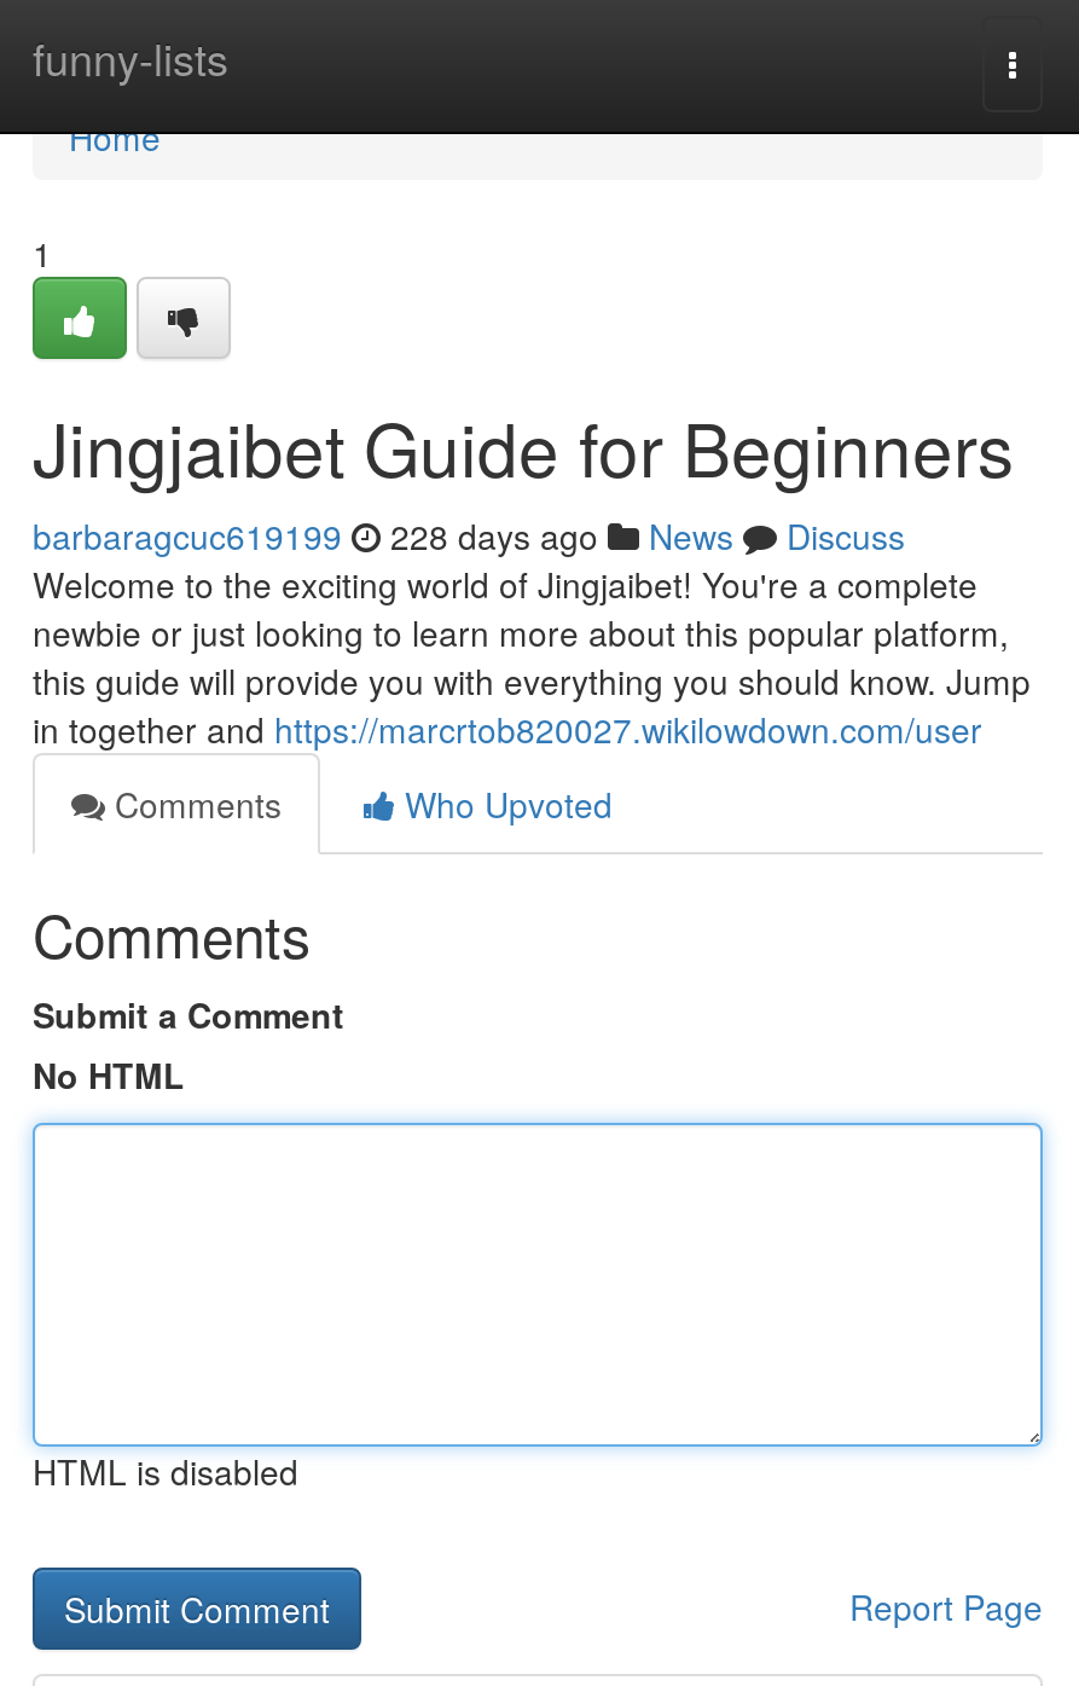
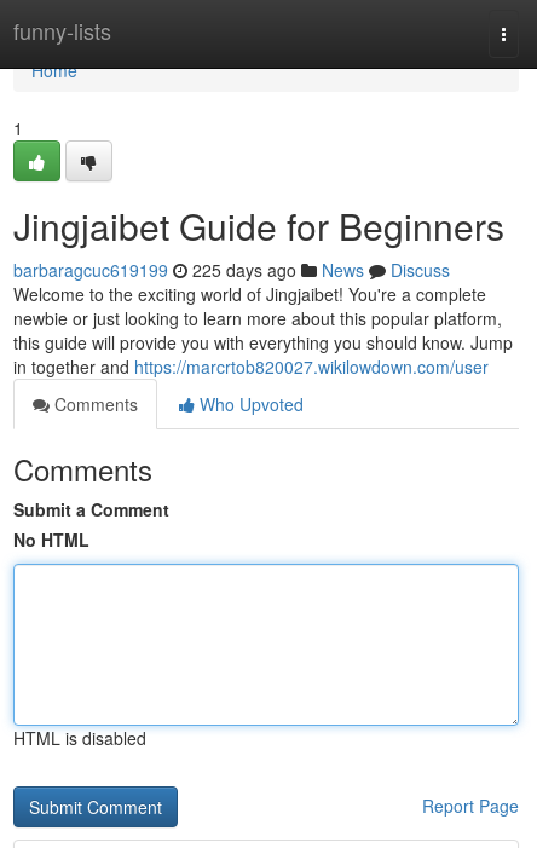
[33,511,905,560] barbaragcuc619199 228 days ago News Discuss -> [13,258,450,282] barbaragcuc619199 225 days ago News Discuss

